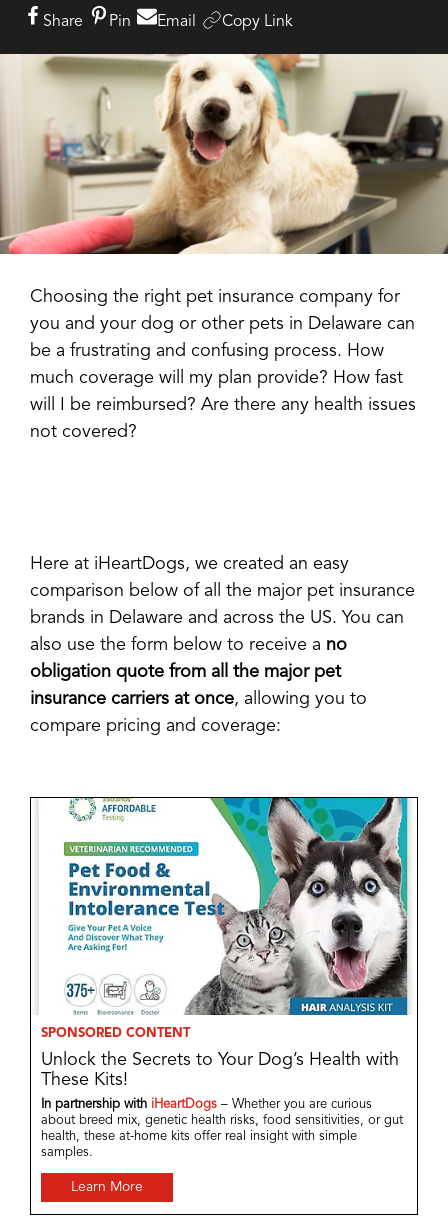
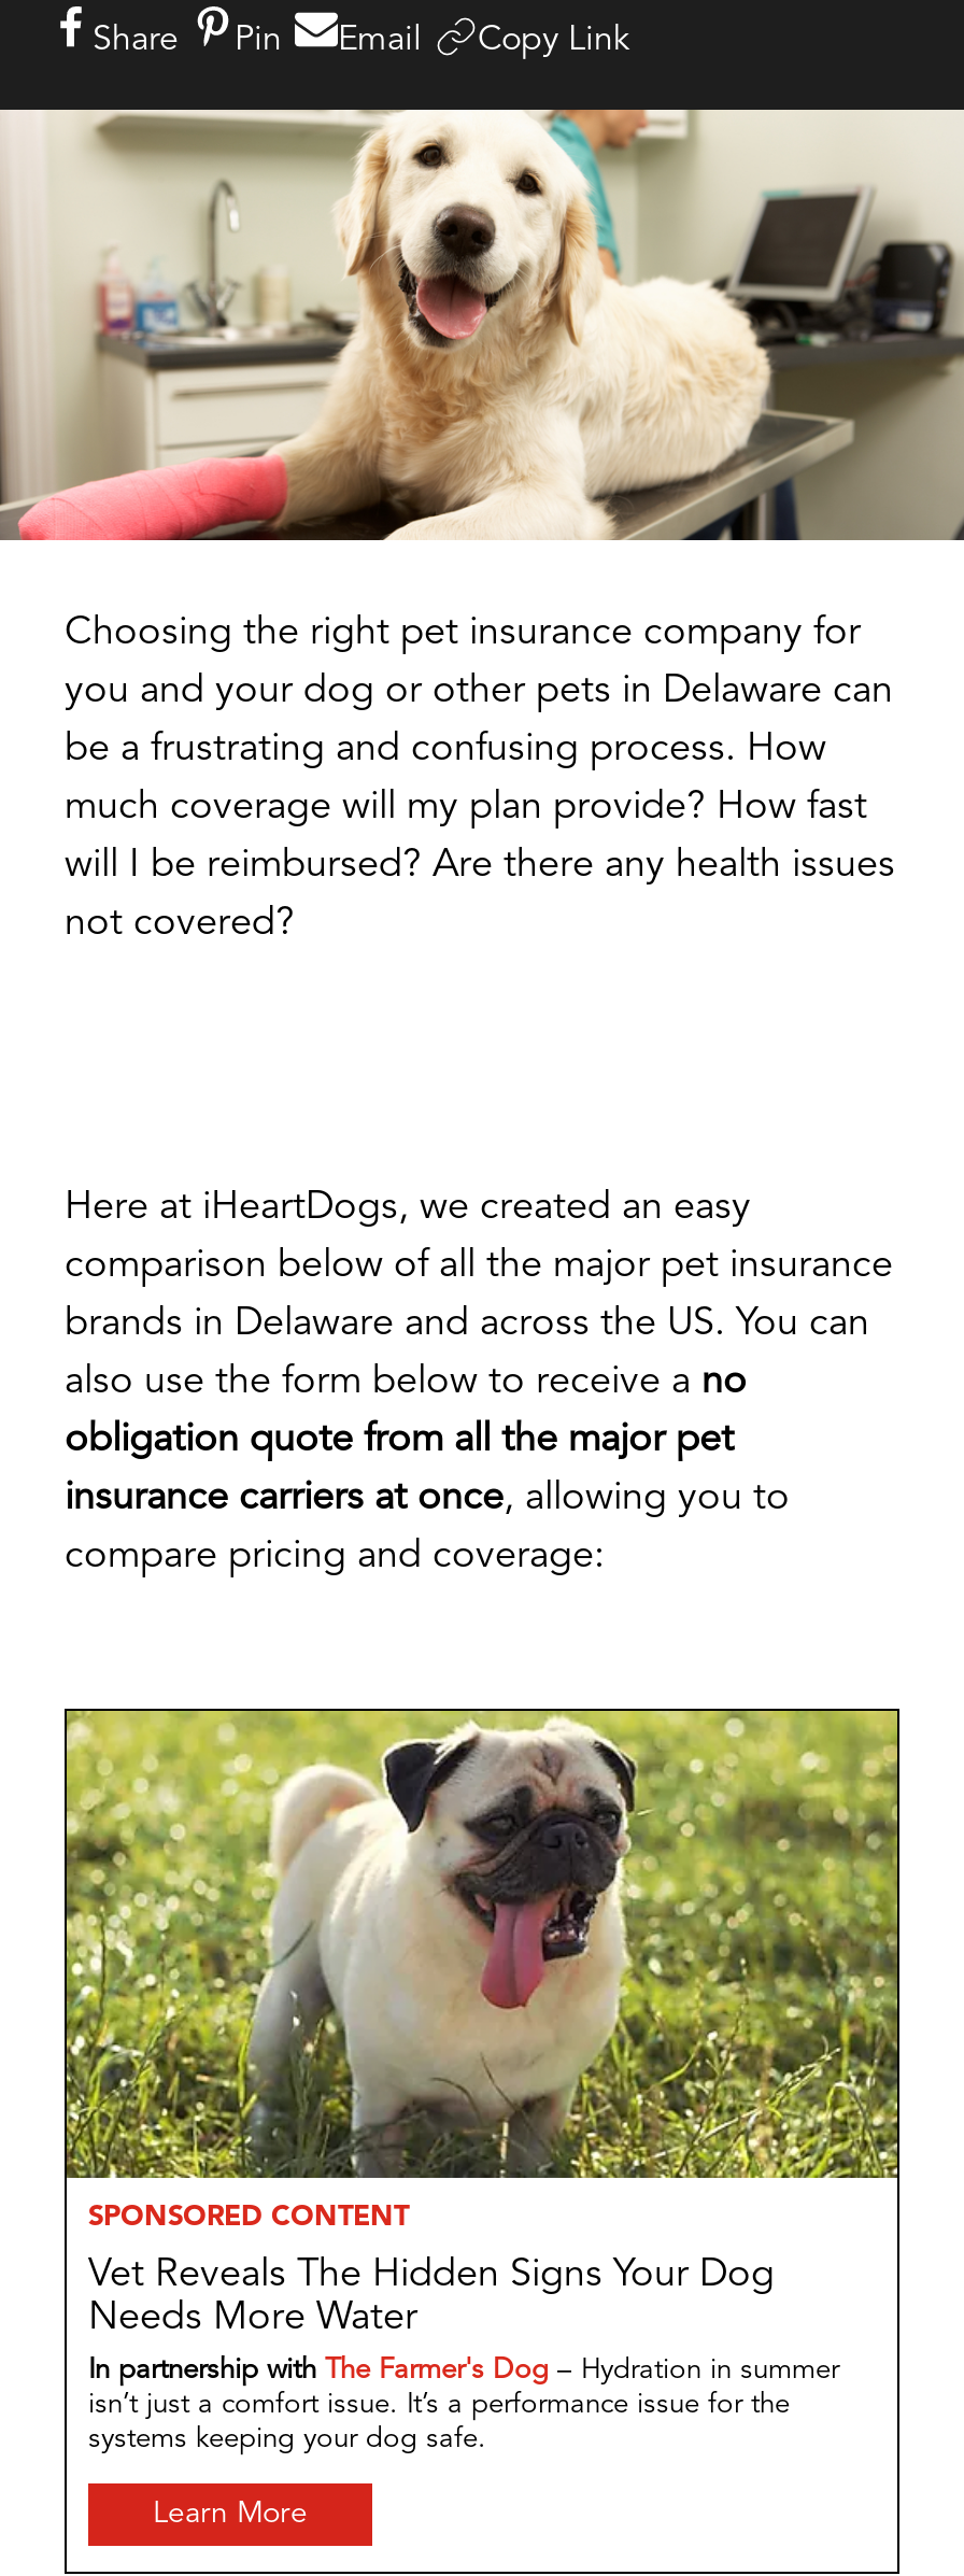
[30,797,418,1089] [image] | Unlock the Secrets to Your Dog’s Health with | These Kits! -> [65,1709,899,2337] [image] | Vet Reveals The Hidden Signs Your Dog | Needs More Water
[41,1098,403,1159] In partnership with iHeartDogs – Whether you are curious | about breed mix, genetic health risks, food sensitivities, or gut | health, these at-home kits offer real insight with simple | samples. -> [88,2357,839,2454] In partnership with The Farmer's Dog – Hydration in summer | isn’t just a comfort issue. It’s a performance issue for the | systems keeping your dog safe.

